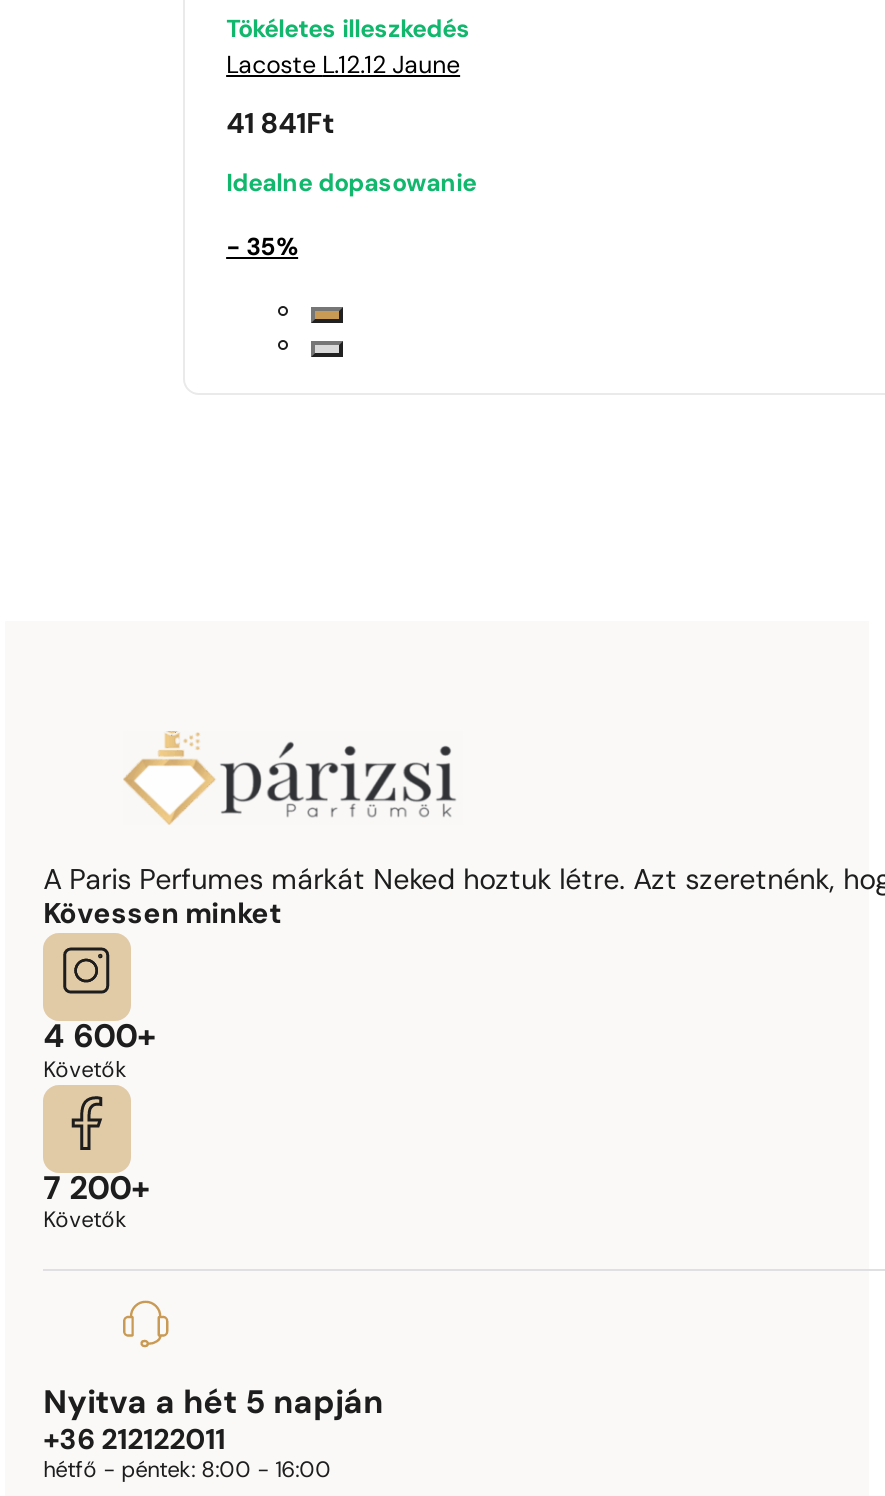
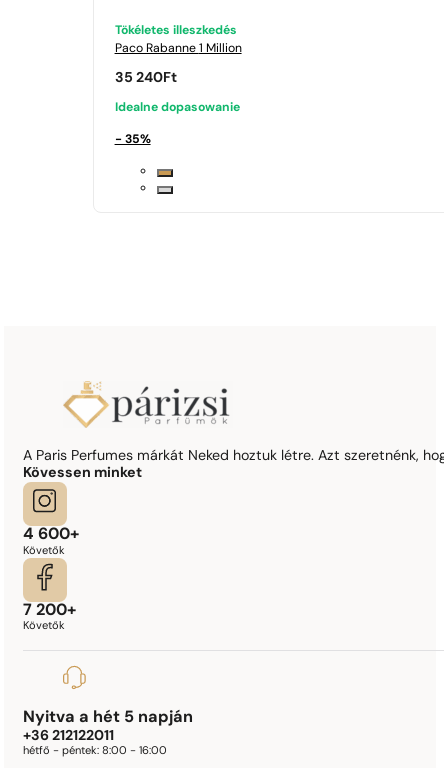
[226,54,460,78] Lacoste L.12.12 Jaune -> [115,43,242,55] Paco Rabanne 1 Million
[226,111,334,141] 41 841Ft -> [115,71,177,86] 35 240Ft

